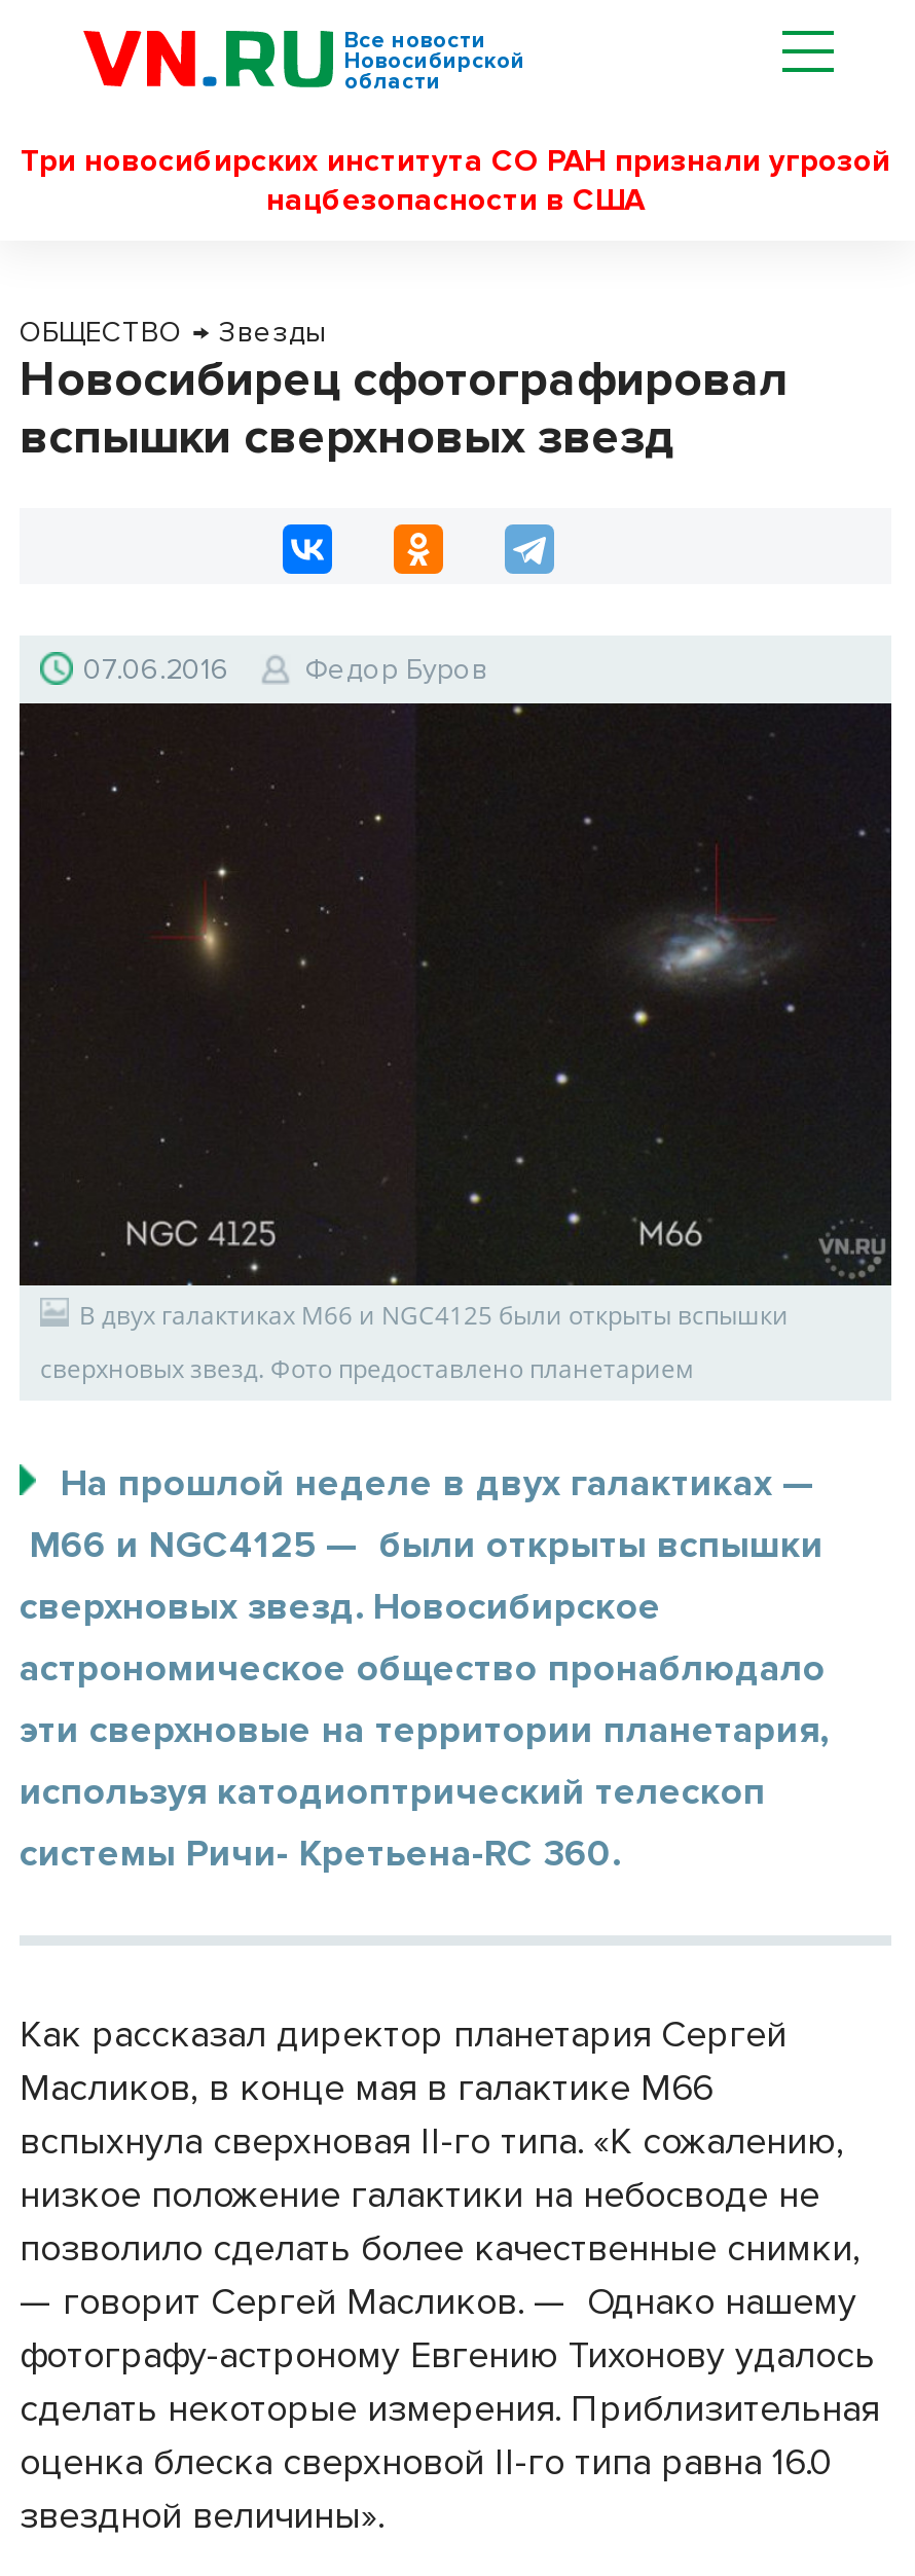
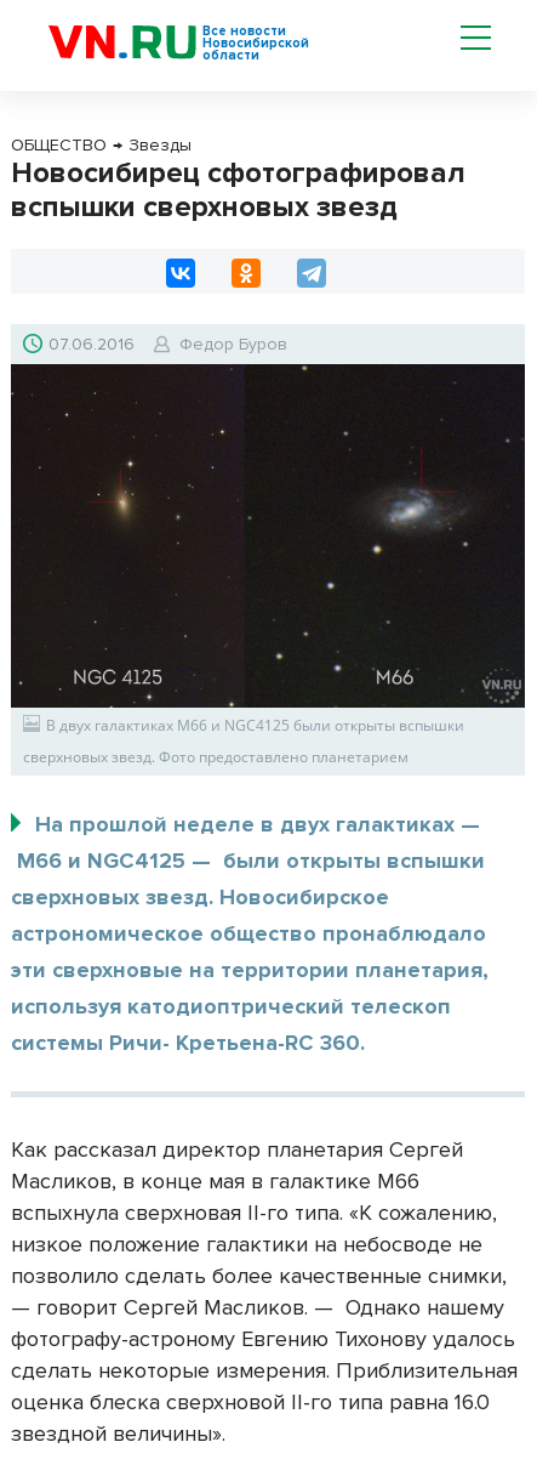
[21,142,890,218] Три новосибирских института СО РАН признали угрозой | нацбезопасности в США -> none

